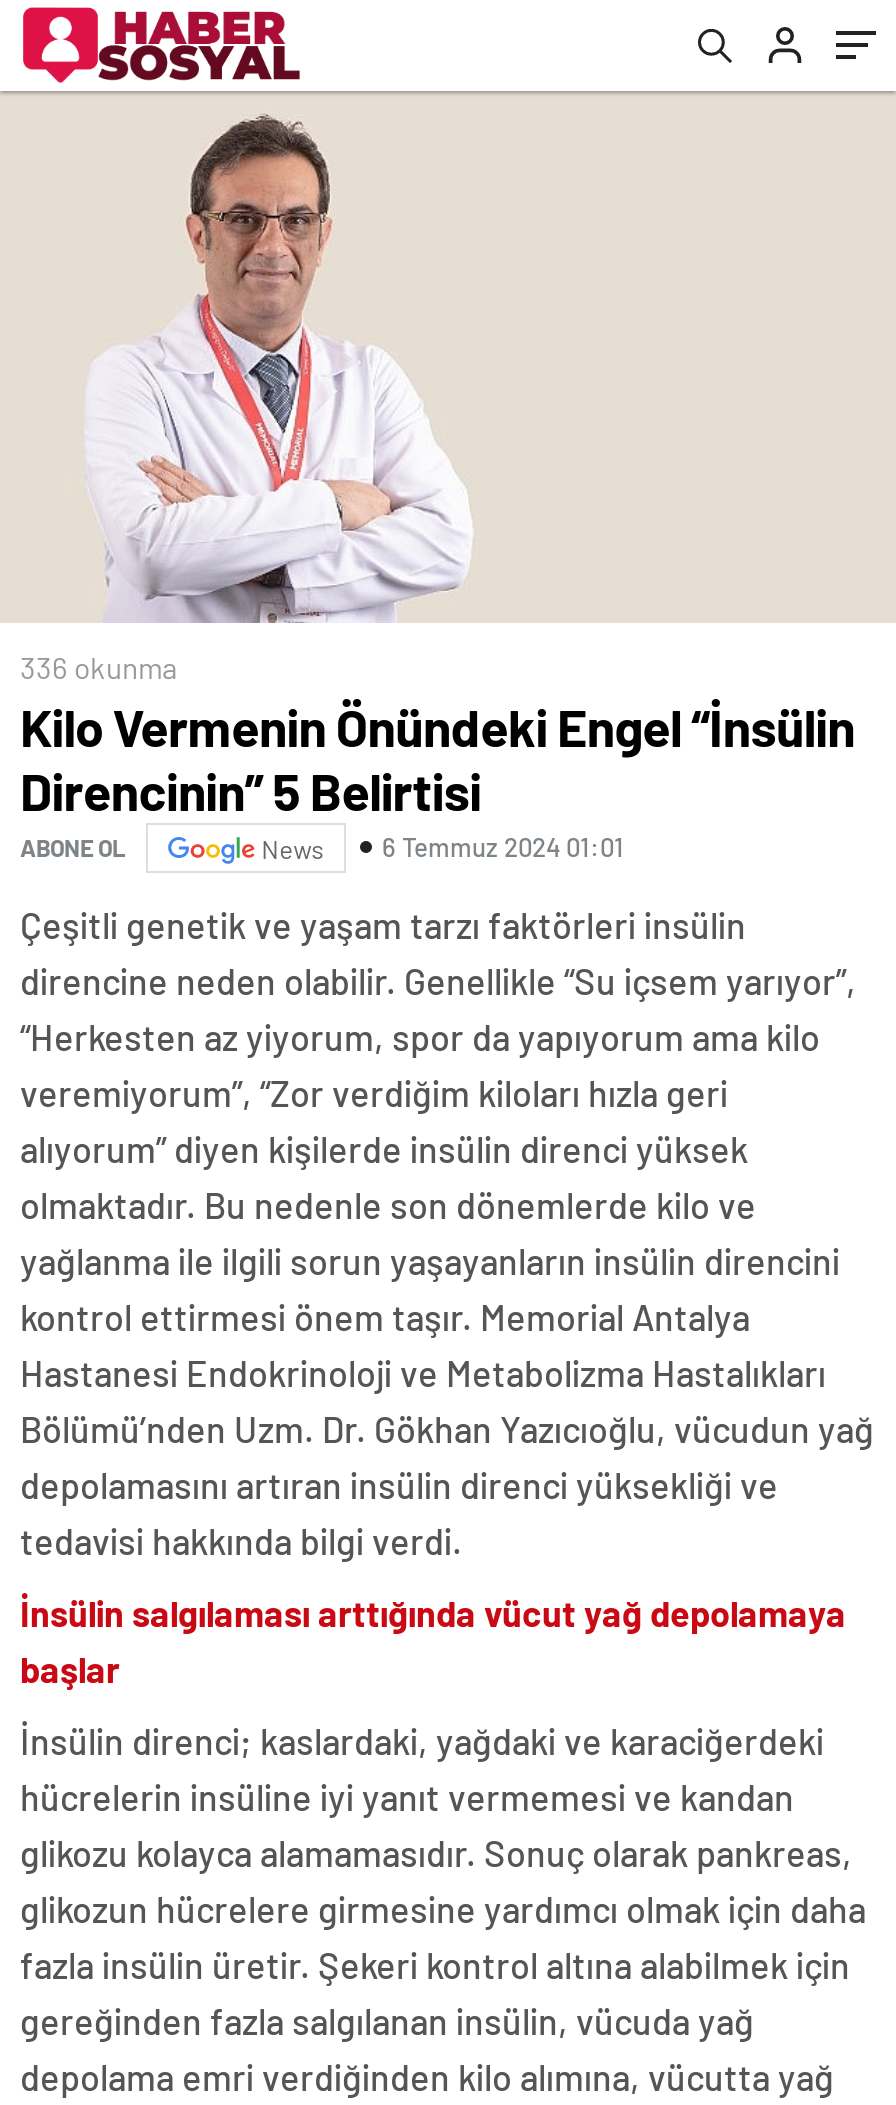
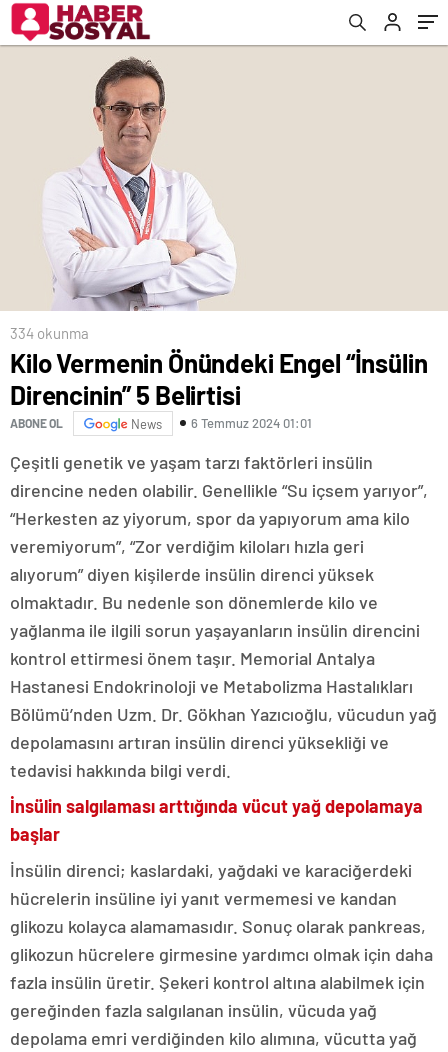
[20,648,178,684] 336 okunma -> [10,324,89,342] 334 okunma

